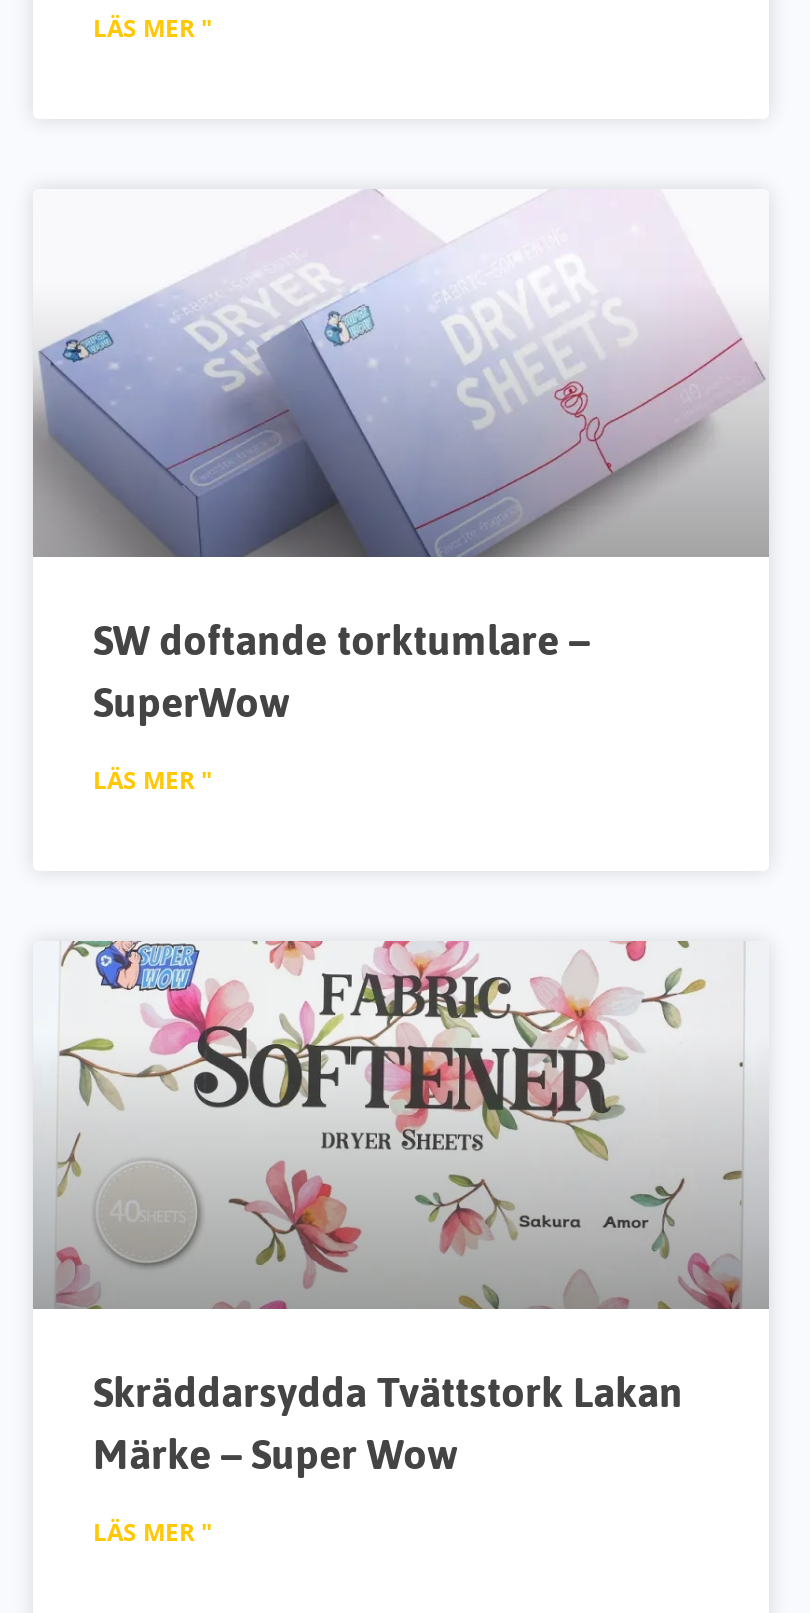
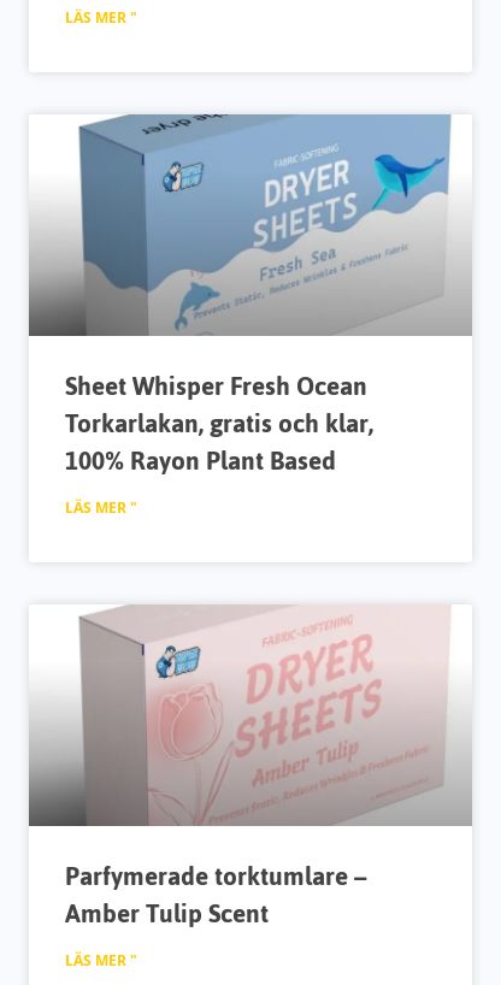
[35,189,763,744] [image] | SW doftande torktumlare – | SuperWow -> [29,113,452,486] [image] | Sheet Whisper Fresh Ocean | Torkarlakan, gratis och klar, | 100% Rayon Plant Based
[35,939,747,1496] [image] | Skräddarsydda Tvättstork Lakan | Märke – Super Wow -> [29,604,459,938] [image] | Parfymerade torktumlare – | Amber Tulip Scent

